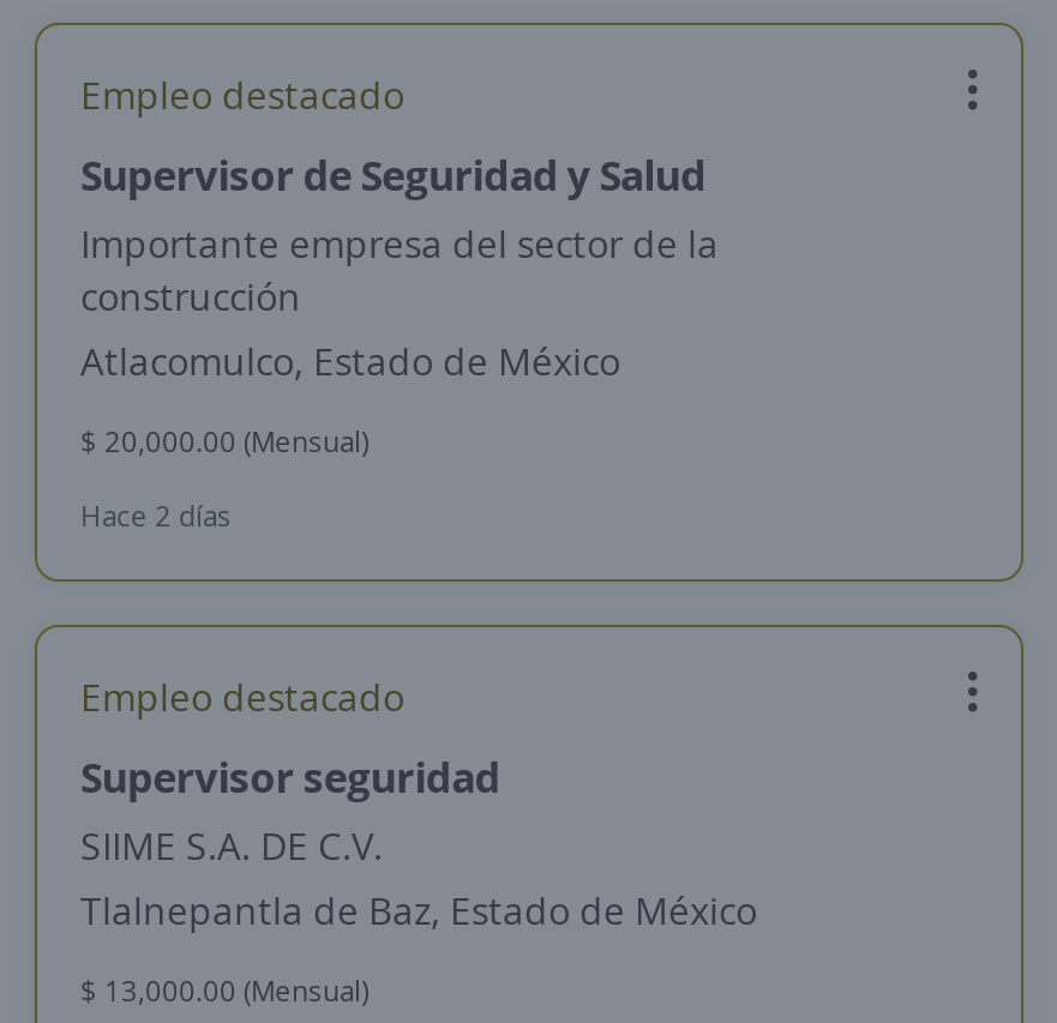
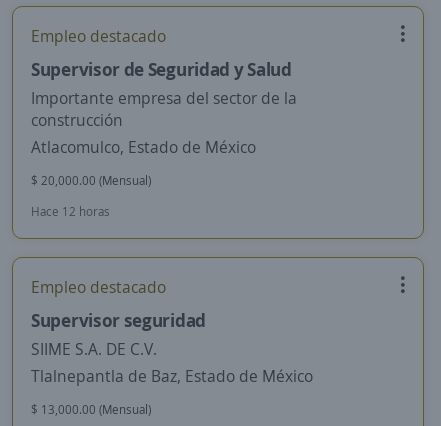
[80,495,232,536] Hace 2 días -> [31,203,110,220] Hace 12 horas

